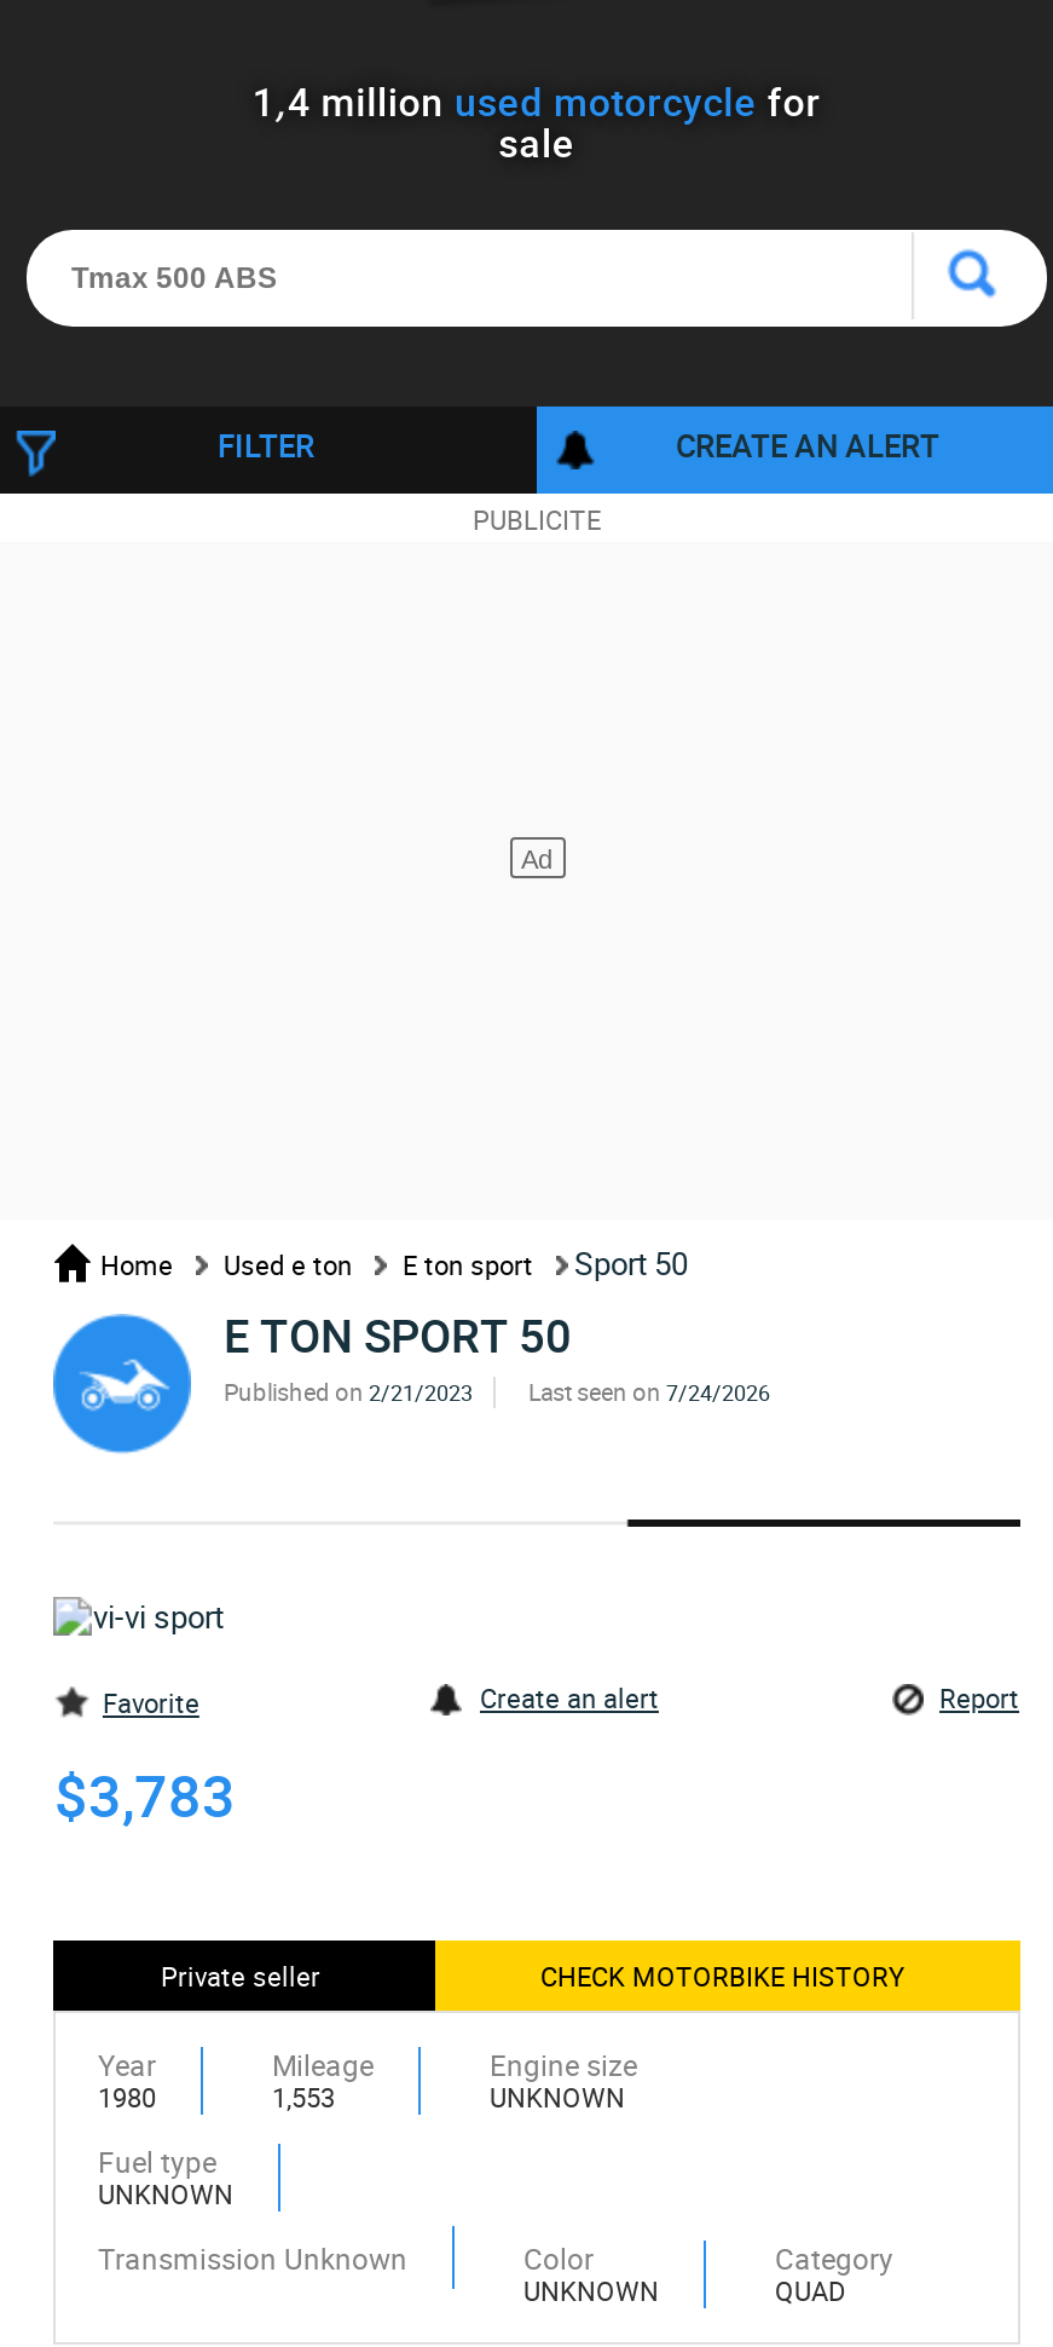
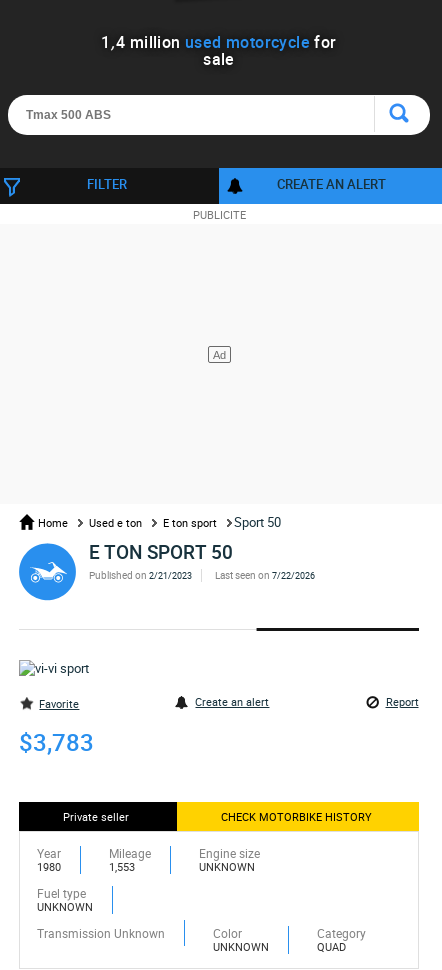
[223,1374,770,1408] Published on 2/21/2023 Last seen on 7/24/2026 -> [89,568,315,582] Published on 2/21/2023 Last seen on 7/22/2026

